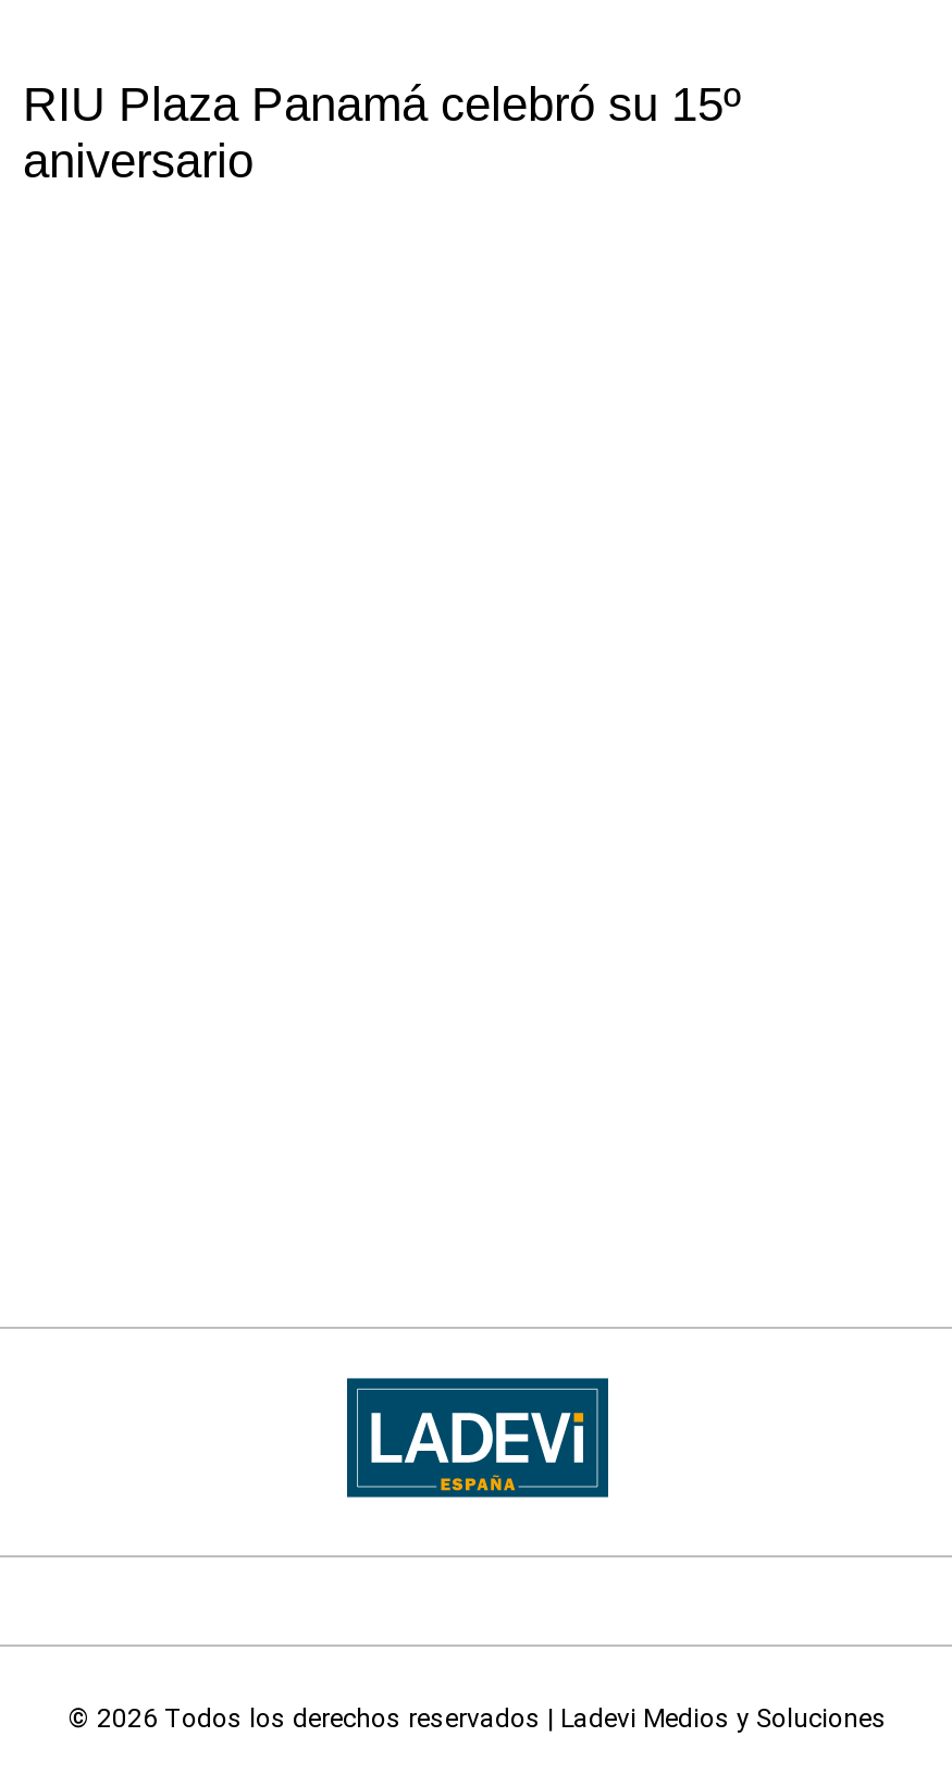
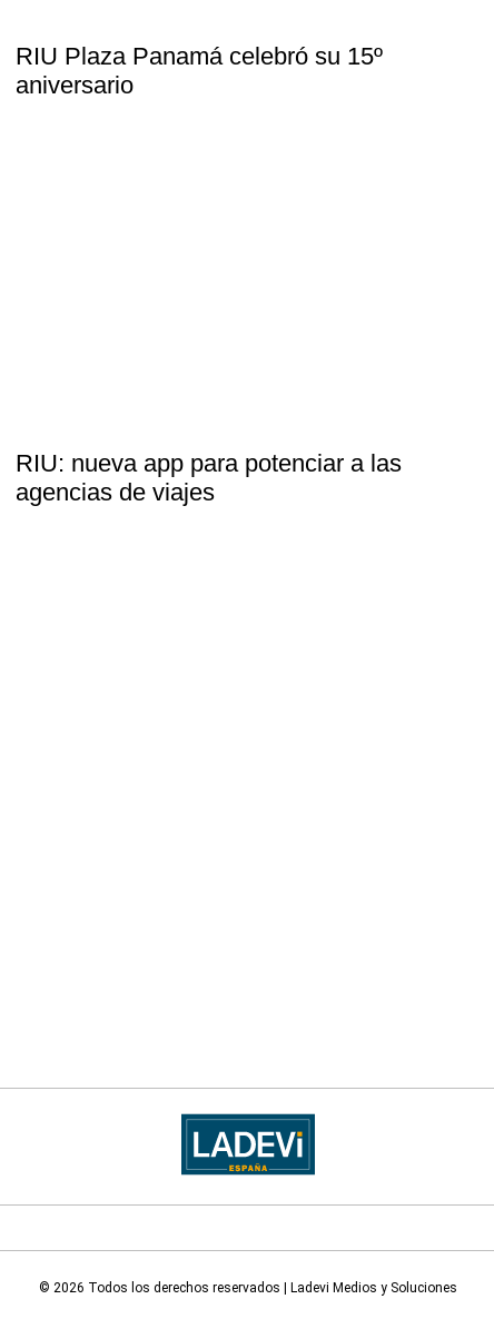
none -> [16,450,402,506] RIU: nueva app para potenciar a las | agencias de viajes

